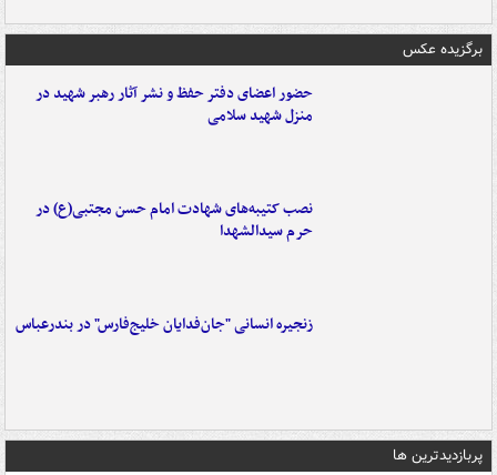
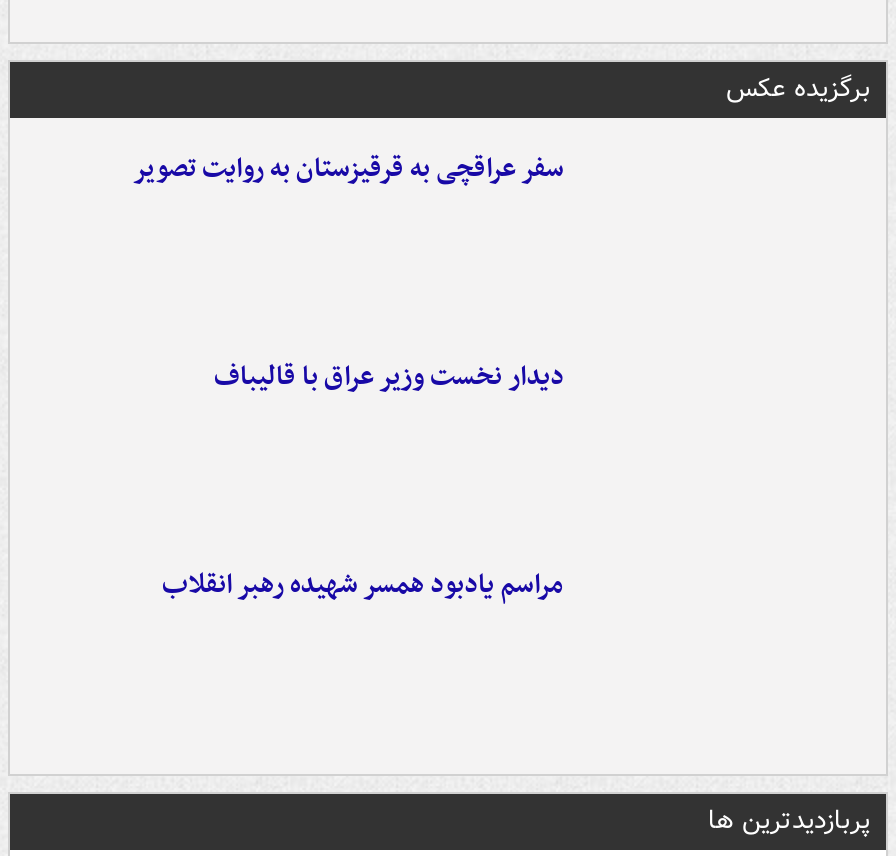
[35,81,313,129] حضور اعضای دفتر حفظ و نشر آثار رهبر شهید در | منزل شهید سلامی -> [132,146,564,192] سفر عراقچی به قرقیزستان به روایت تصویر
[35,196,313,244] نصب کتیبه‌های شهادت امام حسن مجتبی(ع) در | حرم سیدالشهدا -> [214,354,564,400] دیدار نخست وزیر عراق با قالیباف
[16,312,313,337] زنجیره انسانی "جان‌فدایان خلیج‌فارس" در بندرعباس -> [162,562,564,608] مراسم یادبود همسر شهیده رهبر انقلاب

